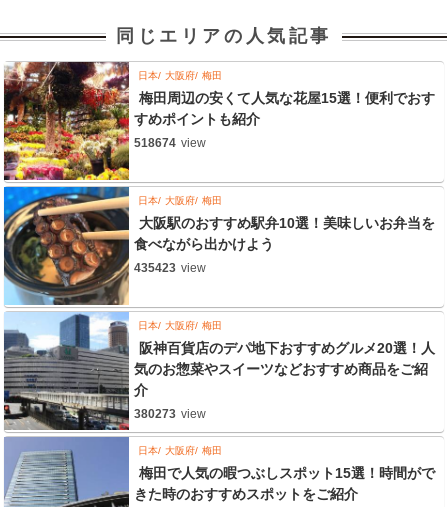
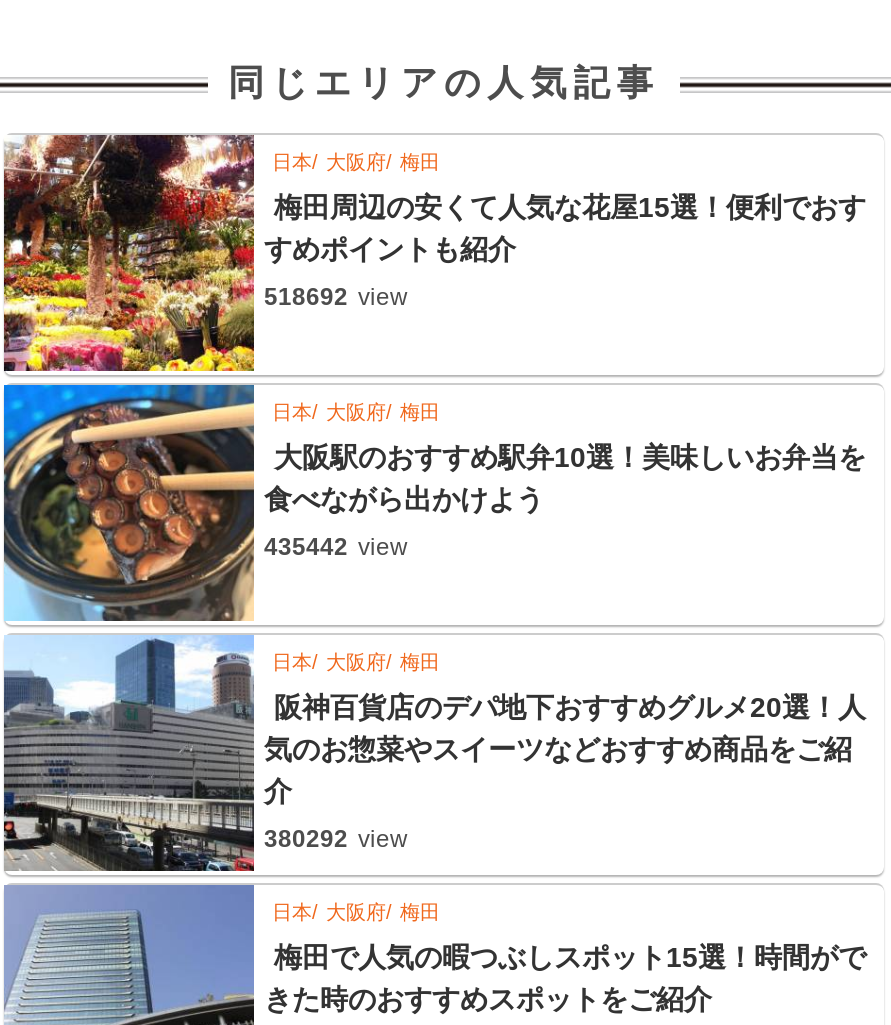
[134,136,206,150] 518674 view -> [264,283,408,311] 518692 view
[134,261,206,275] 435423 view -> [264,533,408,561] 435442 view
[134,407,206,421] 380273 view -> [264,825,408,853] 380292 view

